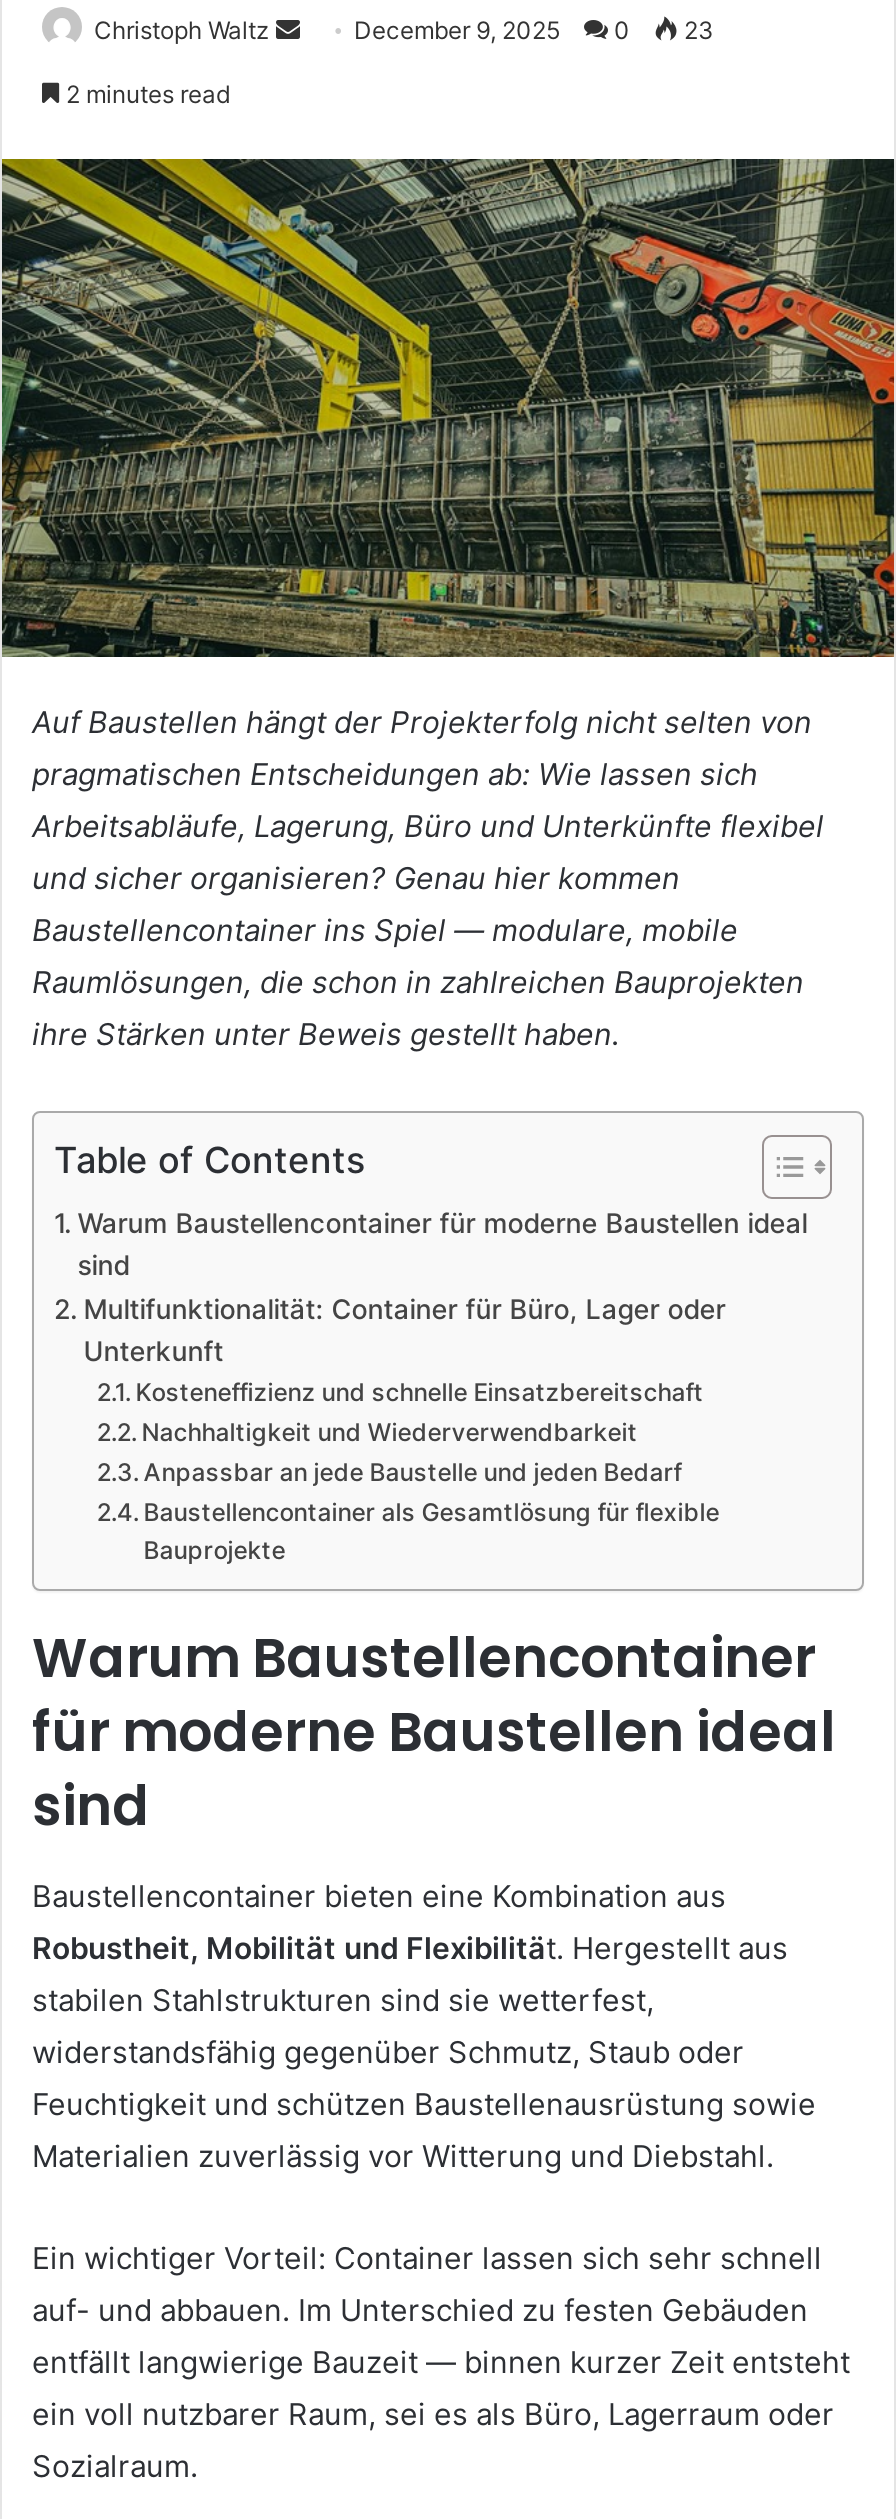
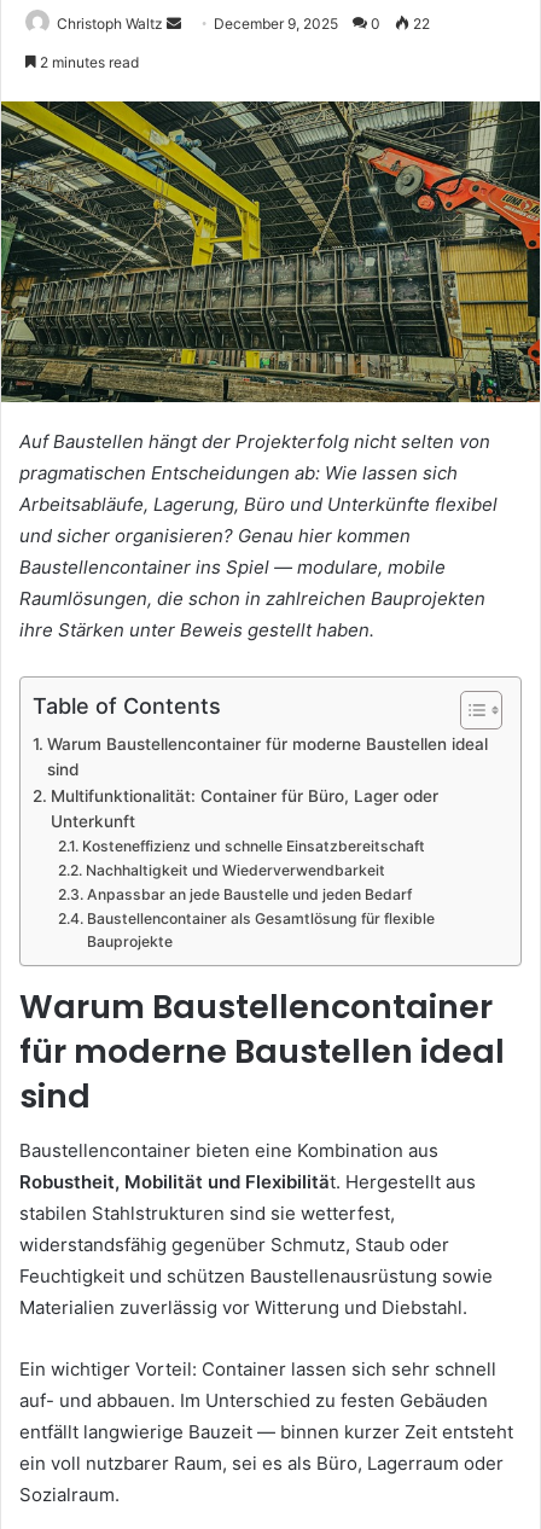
[678,15,714,45] 23 -> [409,14,430,33] 22

